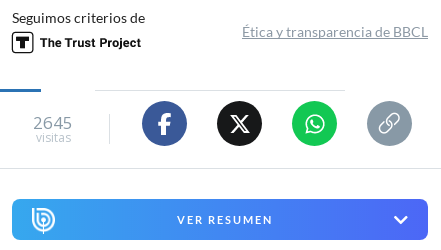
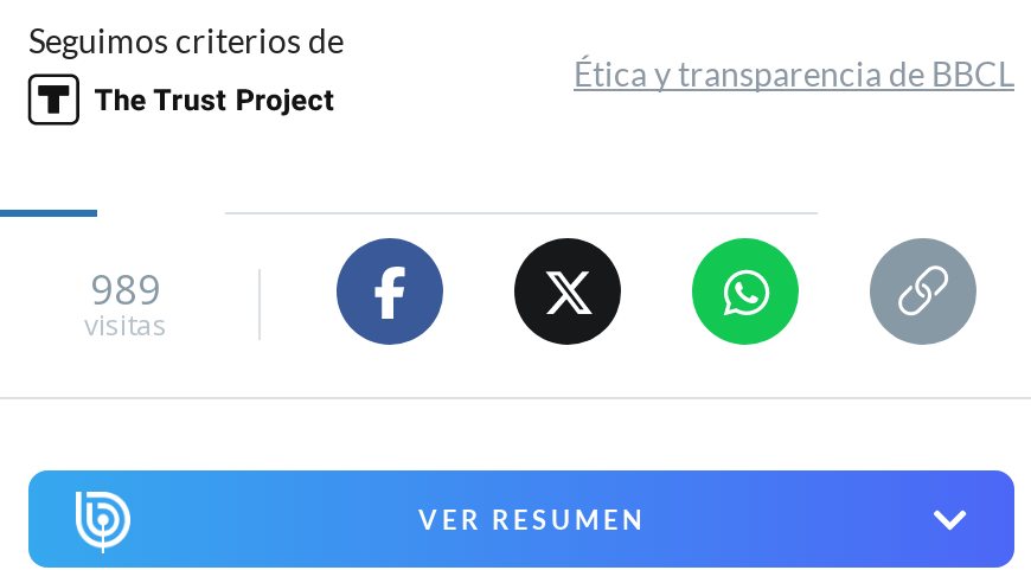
[33,111,73,134] 2645 -> [90,262,161,316] 989

